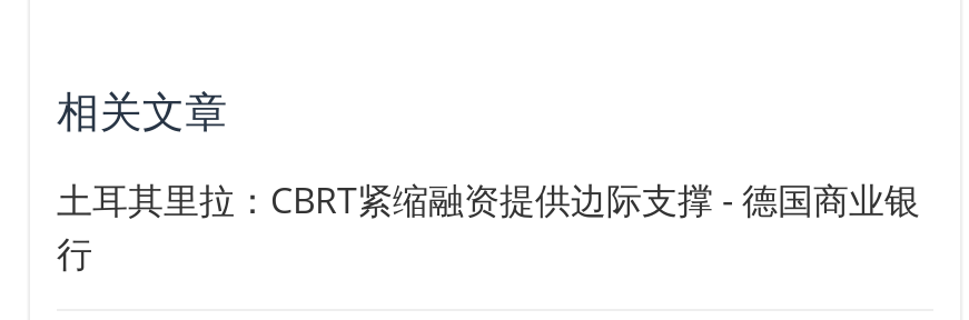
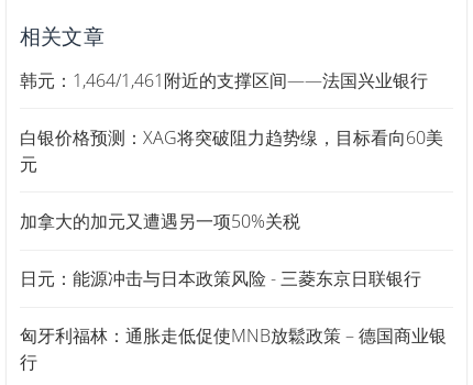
[57,175,920,224] 土耳其里拉：CBRT紧缩融资提供边际支撑 - 德国商业银 -> [20,68,447,348] 韩元：1,464/1,461附近的支撑区间——法国兴业银行 | 白银价格预测：XAG将突破阻力趋势缐，目标看向60美 | 元 | 加拿大的加元又遭遇另一项50%关税 | 日元：能源冲击与日本政策风险 - 三菱东京日联银行 | 匈牙利福林：通胀走低促使MNB放鬆政策 – 德国商业银

